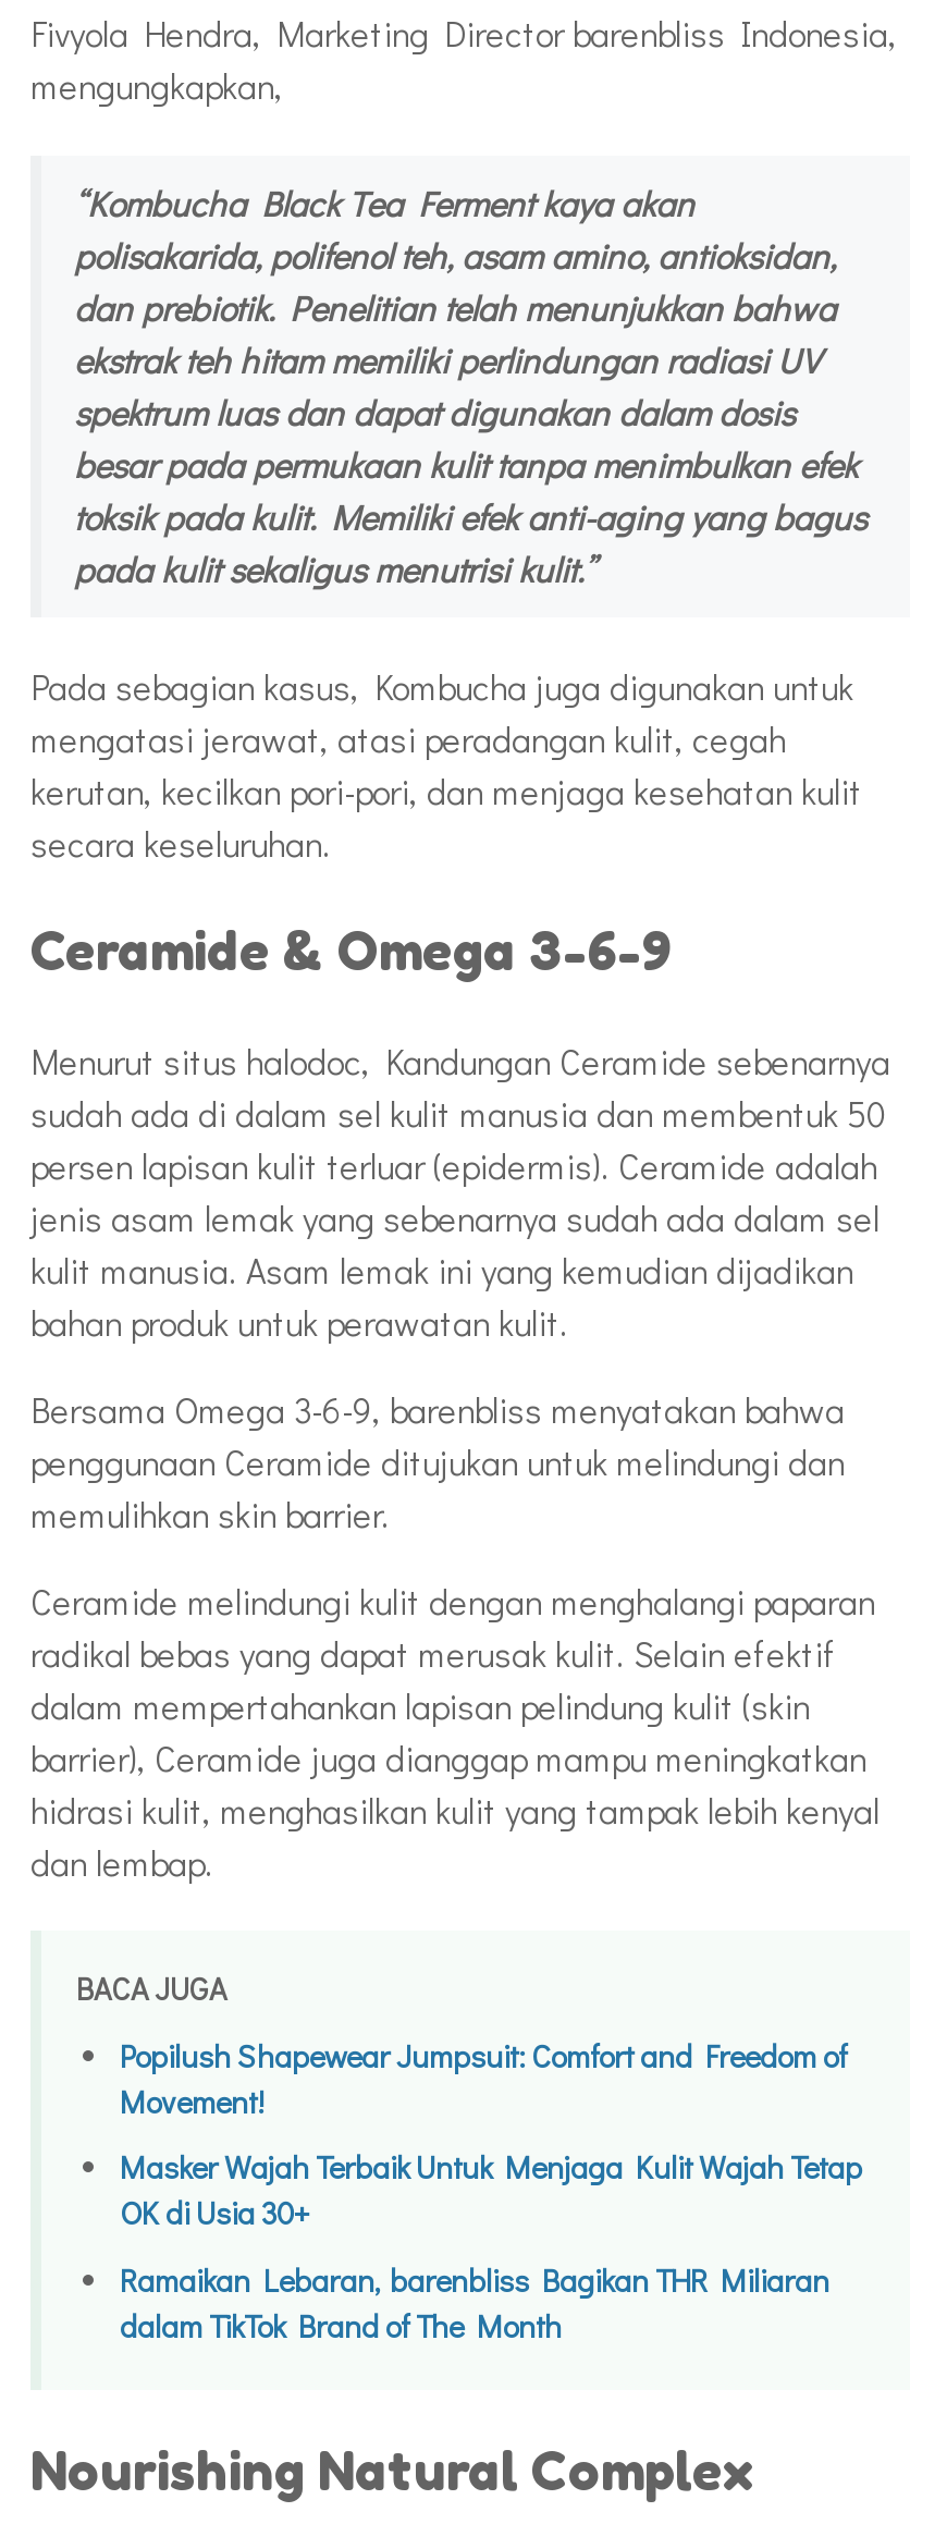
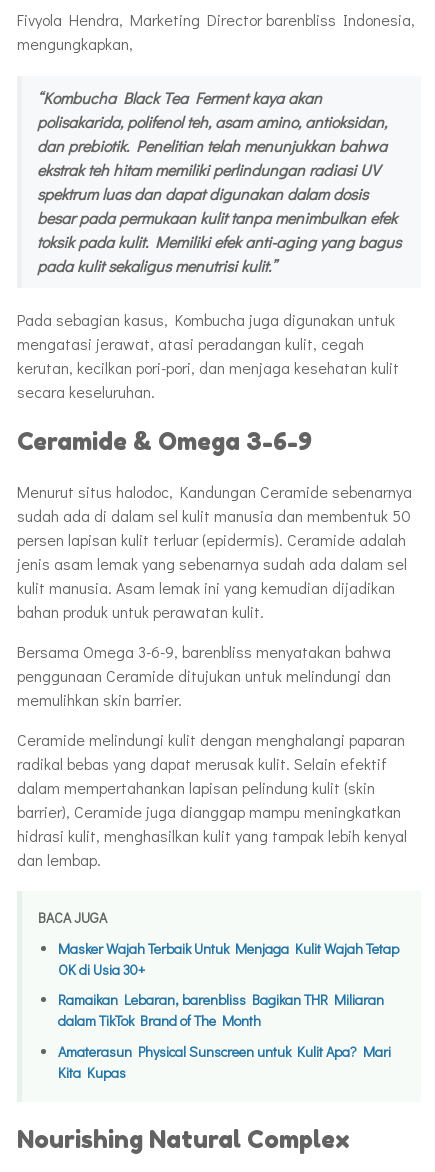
[120,2034,847,2122] Popilush Shapewear Jumpsuit: Comfort and Freedom of | Movement! -> none
moved [120,2147,862,2346] -> [58,939,399,1030]: Masker Wajah Terbaik Untuk Menjaga Kulit Wajah Tetap | OK di Usia 30+ | Ramaikan Lebaran, barenbliss Bagikan THR Miliaran | dalam TikTok Brand of The Month
none -> [58,1042,391,1082] Amaterasun Physical Sunscreen untuk Kulit Apa? Mari | Kita Kupas

